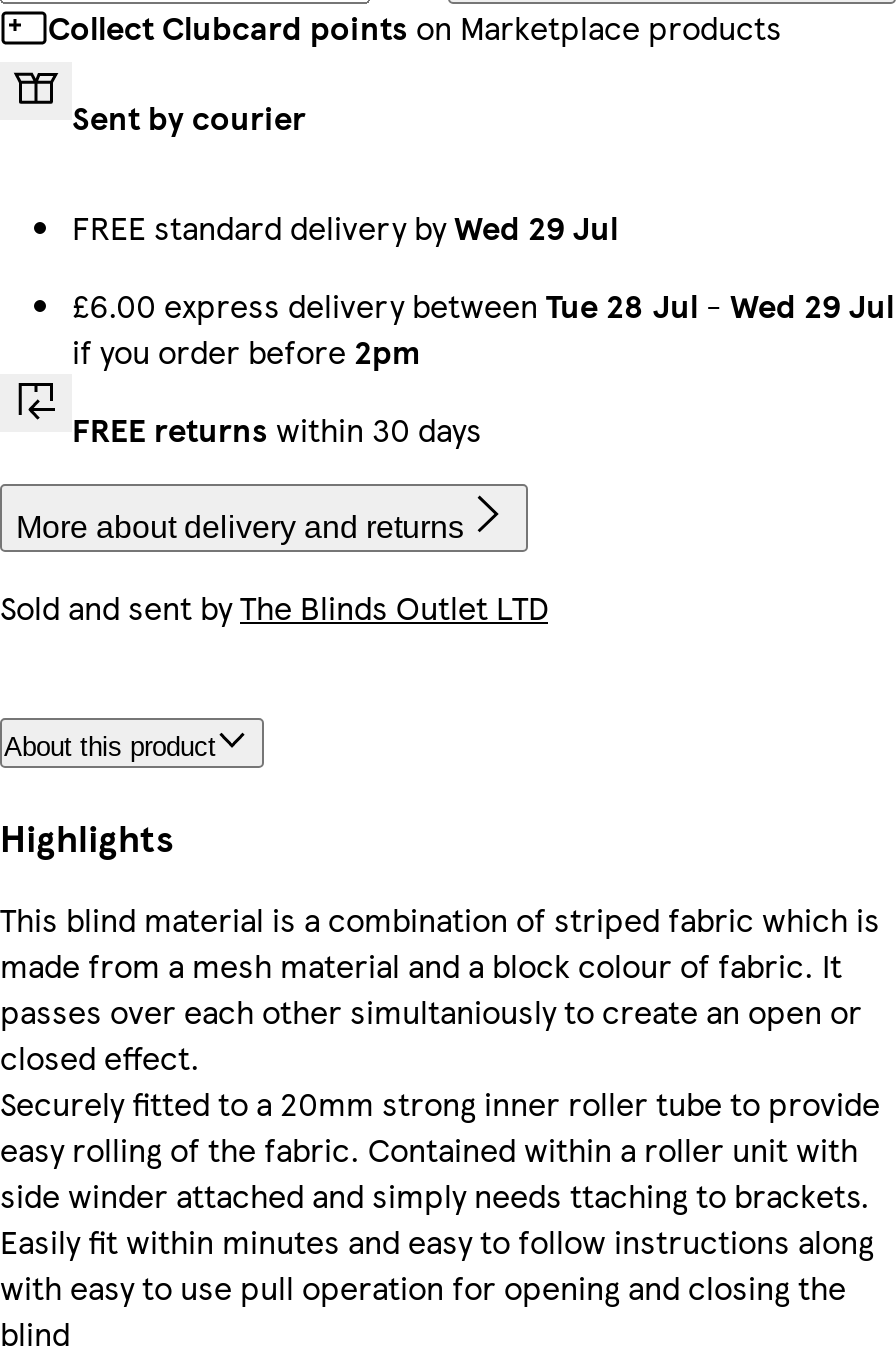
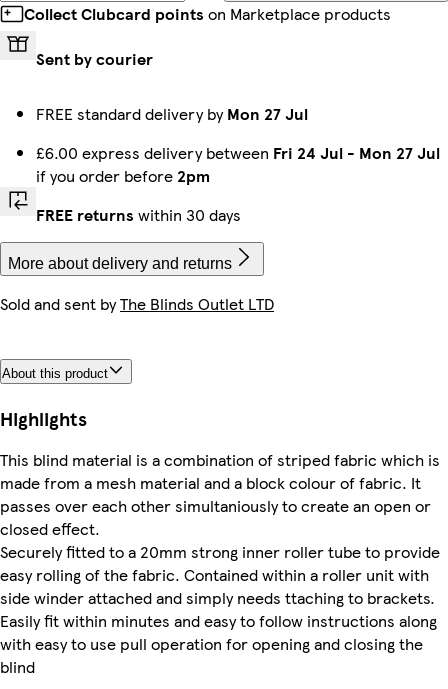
[72,205,618,251] FREE standard delivery byWed 29 Jul -> [36,102,308,125] FREE standard delivery byMon 27 Jul
[72,283,894,329] £6.00 express delivery between Tue 28 Jul - Wed 29 Jul -> [36,141,440,164] £6.00 express delivery between Fri 24 Jul - Mon 27 Jul

